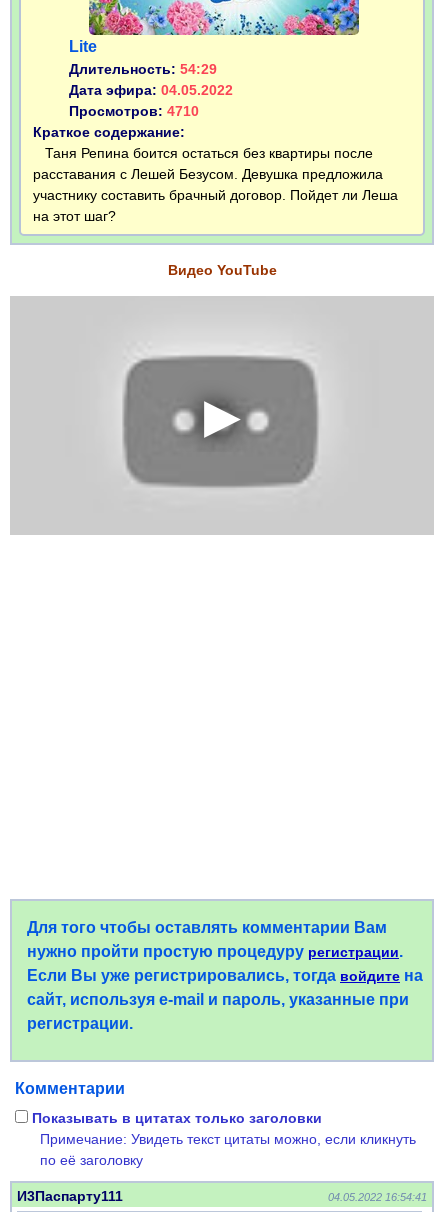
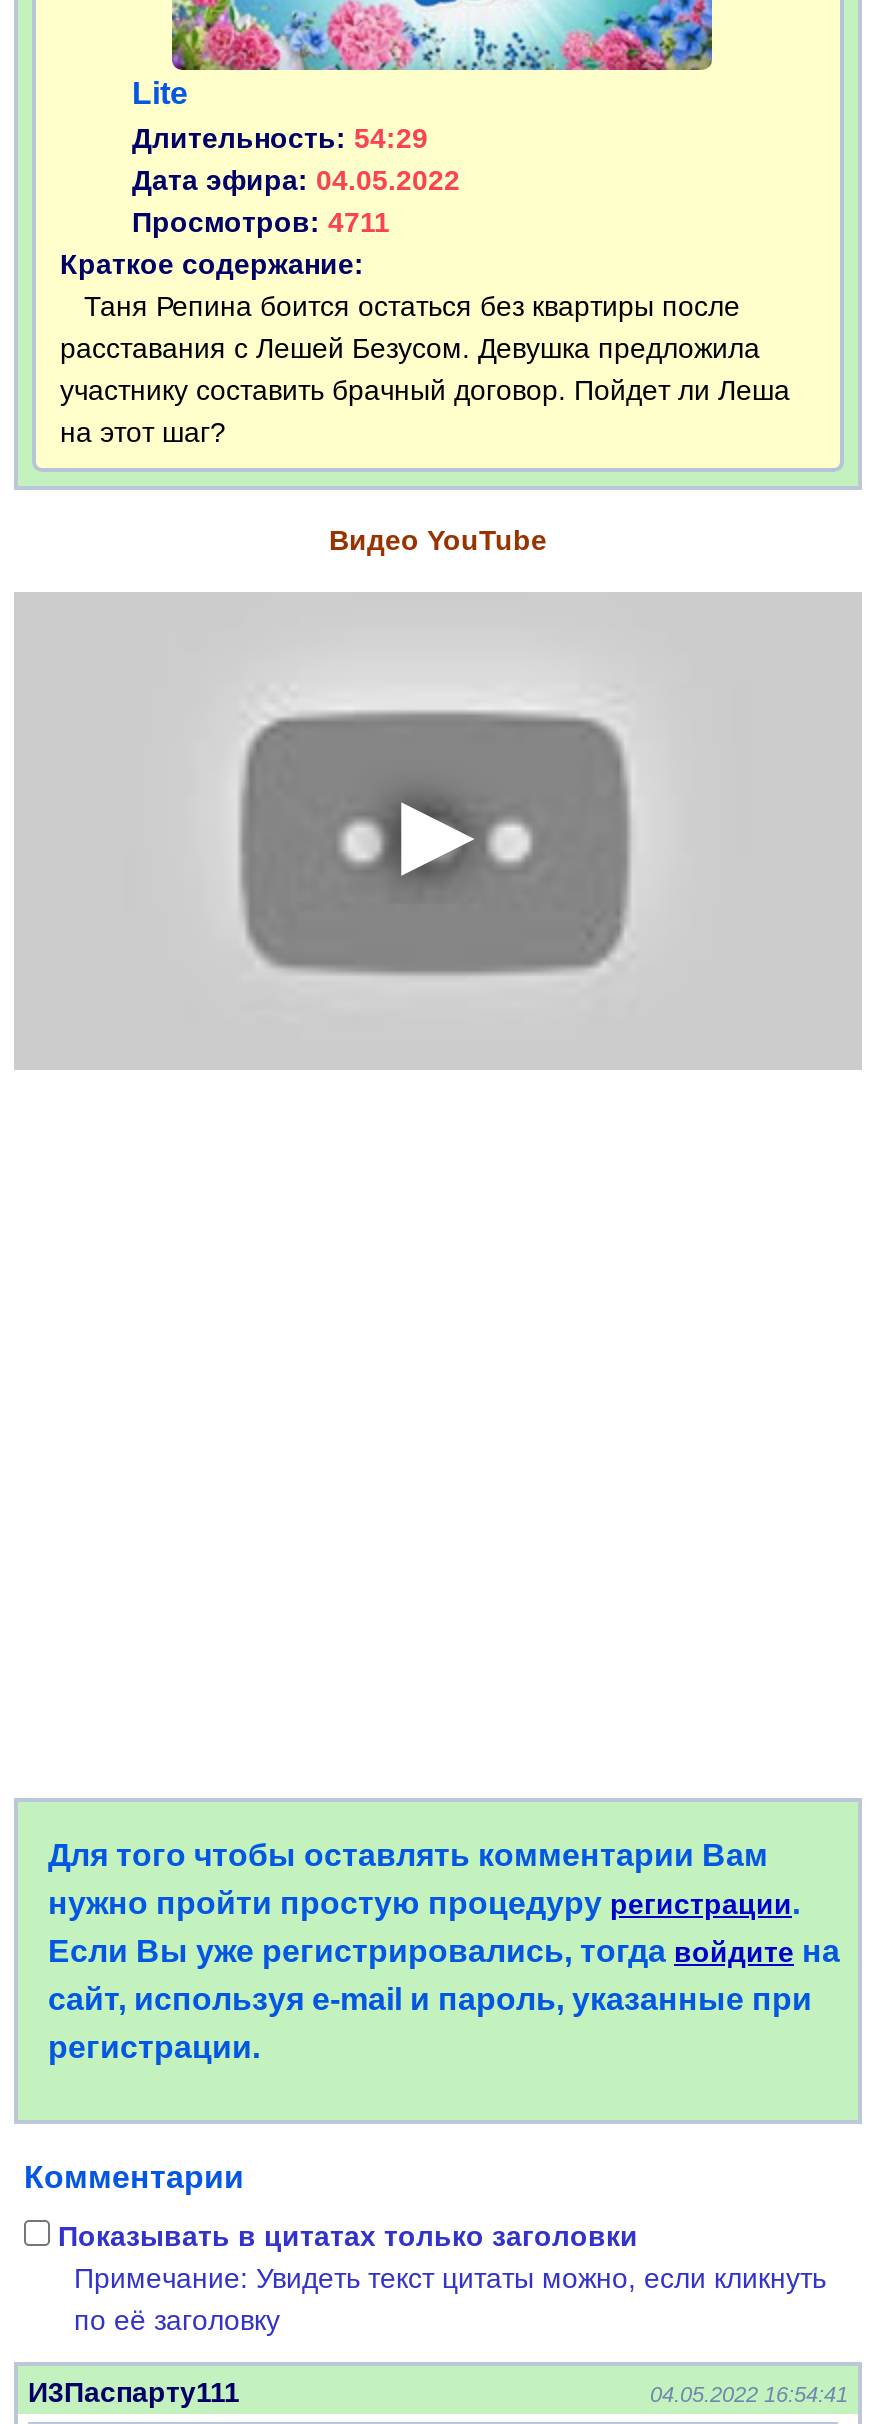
[69,103,199,119] Просмотров: 4710 -> [132,207,390,239] Просмотров: 4711

